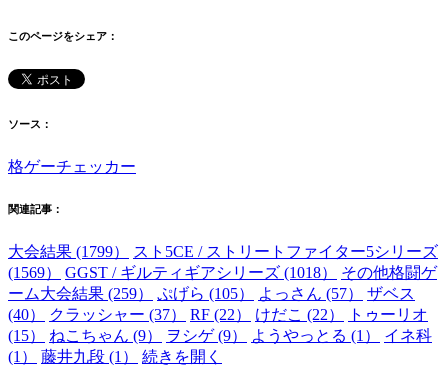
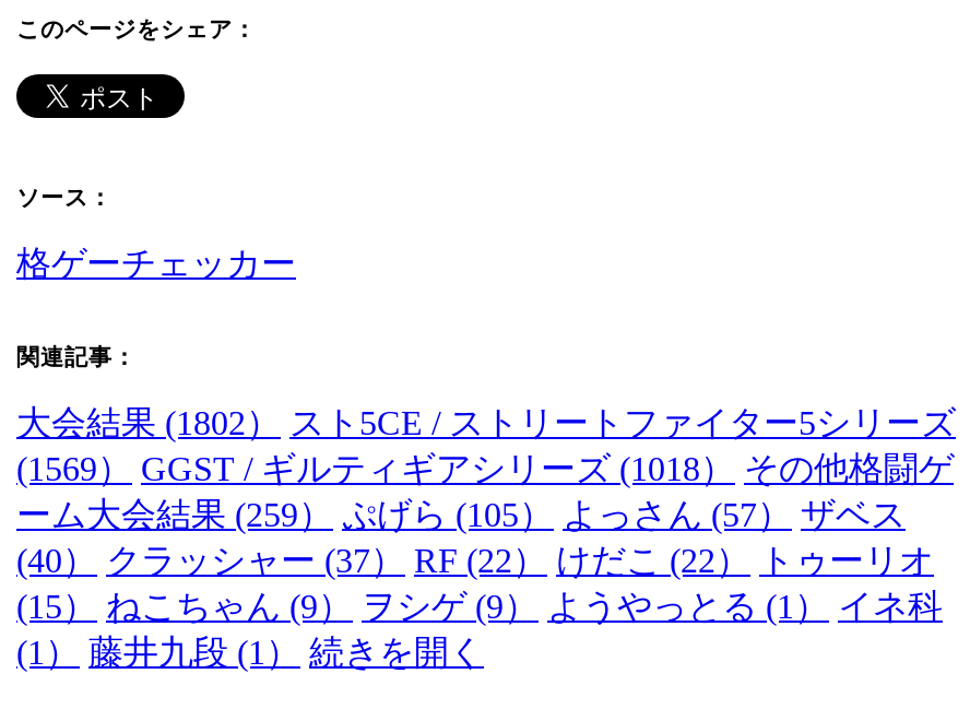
[8,243,438,260] 大会結果 (1799） スト5CE / ストリートファイター5シリーズ -> [16,404,956,442] 大会結果 (1802） スト5CE / ストリートファイター5シリーズ

